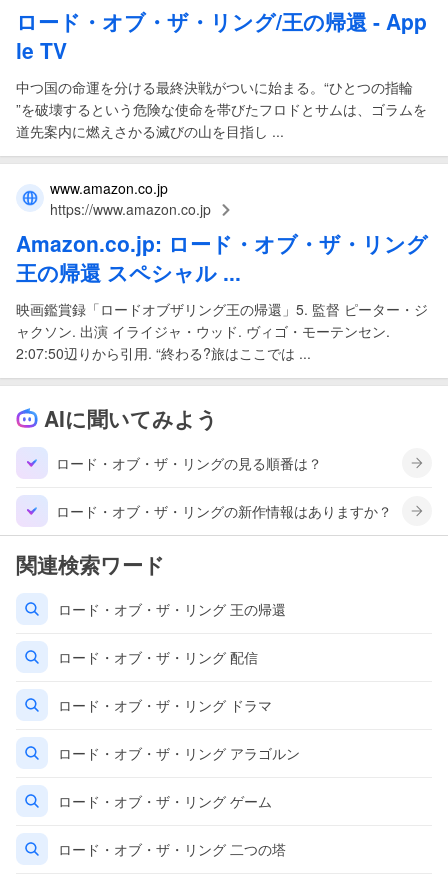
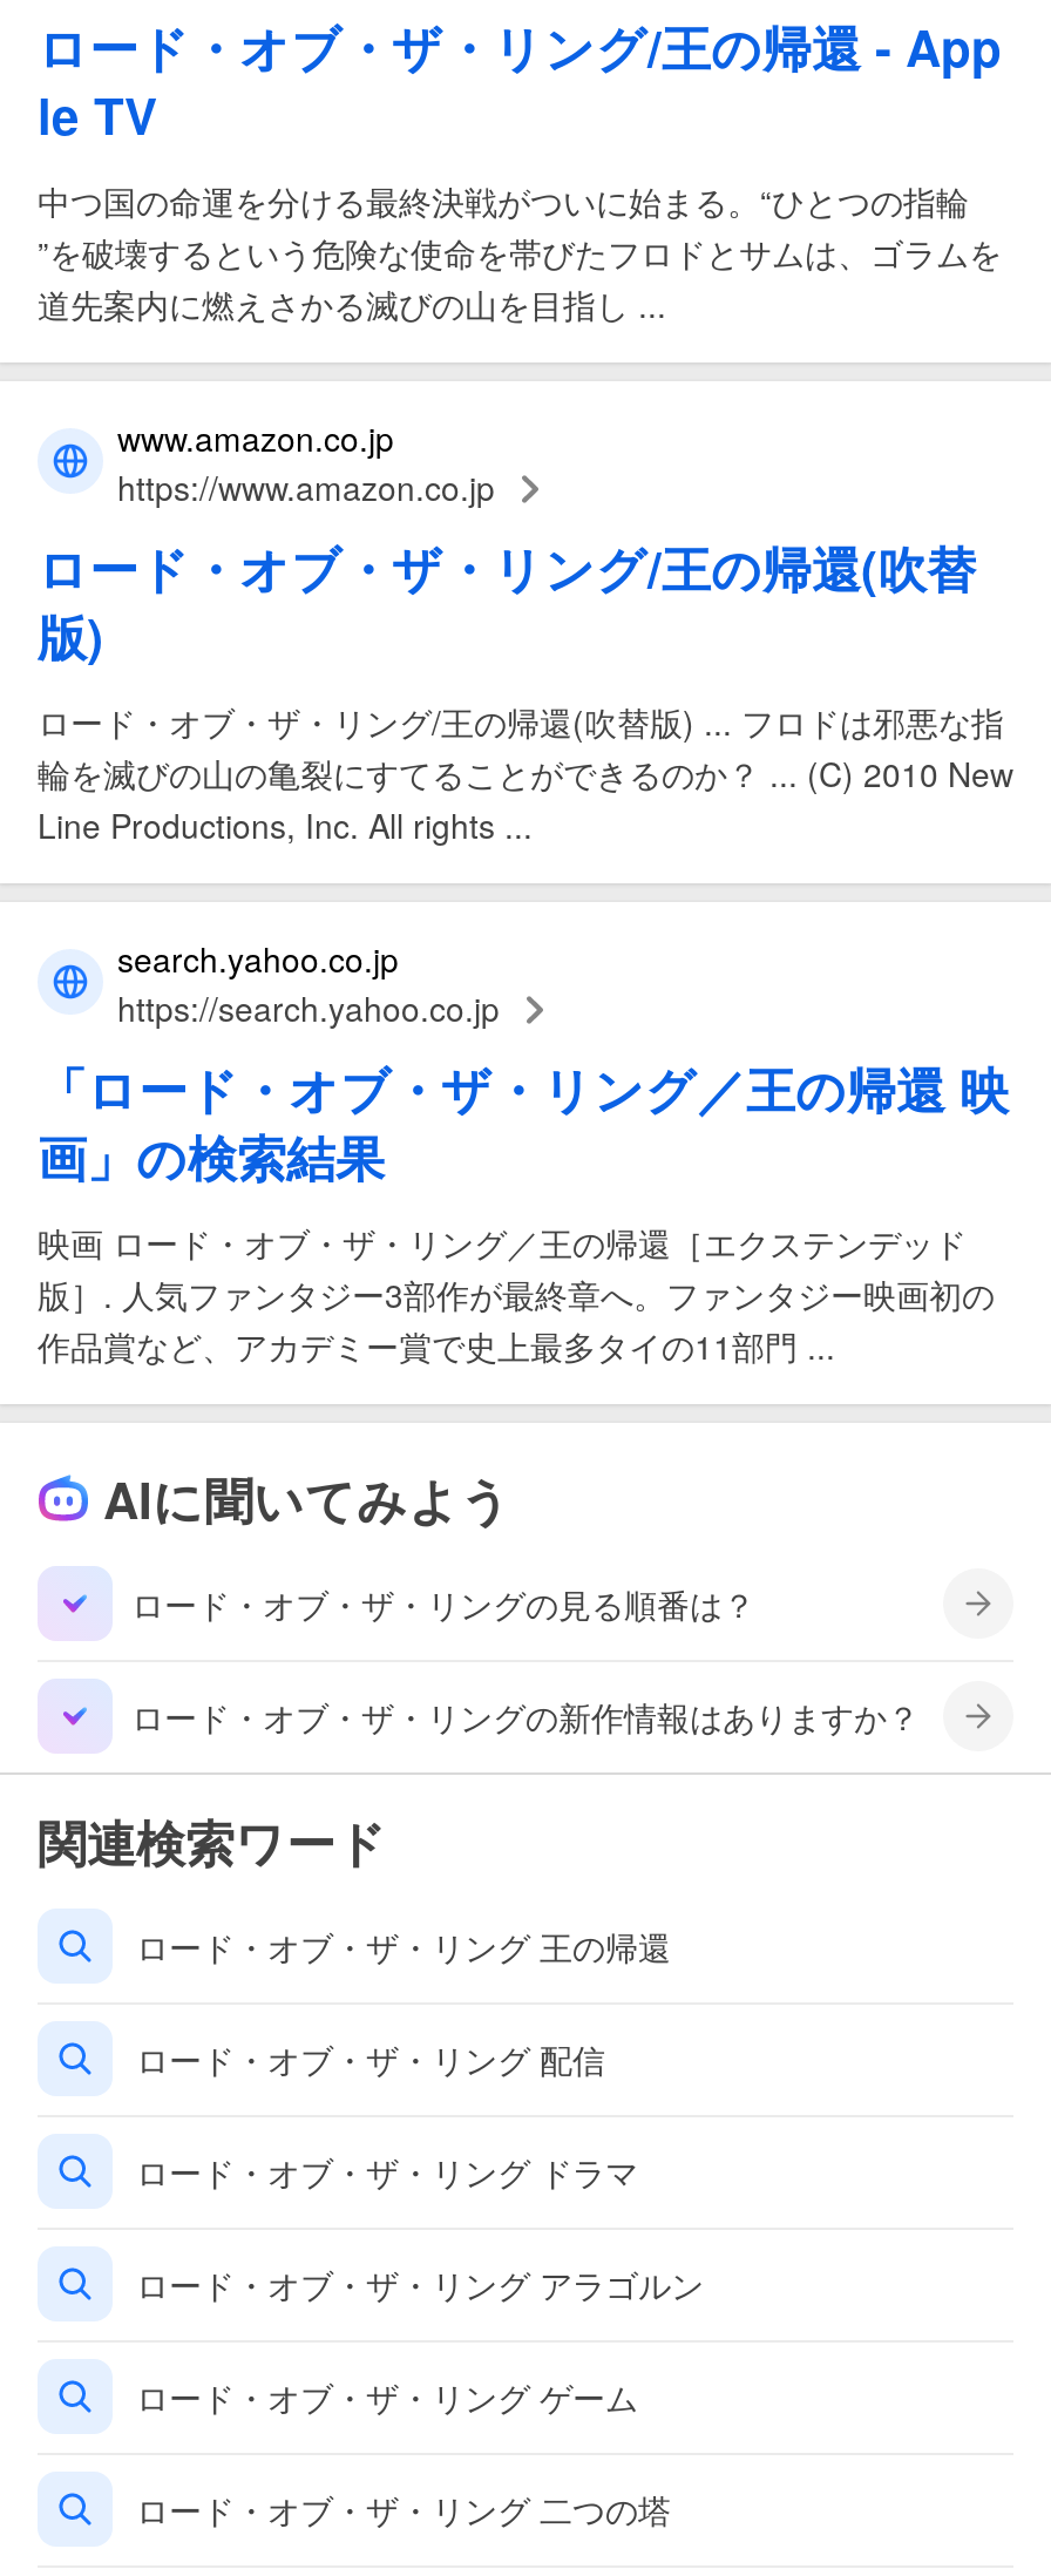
[16,228,428,363] Amazon.co.jp:ロード・オブ・ザ・リング | 王の帰還スペシャル ... | 映画鑑賞録「ロードオブザリング王の帰還」5. 監督 ピーター・ジ | ャクソン. 出演 イライジャ・ウッド. ヴィゴ・モーテンセン. | 2:07:50辺りから引用. “終わる?旅はここでは ... -> [38,531,1013,1369] ロード・オブ・ザ・リング/王の帰還(吹替 | 版) | ロード・オブ・ザ・リング/王の帰還(吹替版) ... フロドは邪悪な指 | 輪を滅びの山の亀裂にすてることができるのか？ ... (C) 2010 New | Line Productions, Inc. All rights ... | search.yahoo.co.jp | https://search.yahoo.co.jp | 「ロード・オブ・ザ・リング／王の帰還 映 | 画」の検索結果 | 映画 ロード・オブ・ザ・リング／王の帰還［エクステンデッド | 版］. 人気ファンタジー3部作が最終章へ。ファンタジー映画初の | 作品賞など、アカデミー賞で史上最多タイの11部門 ...

